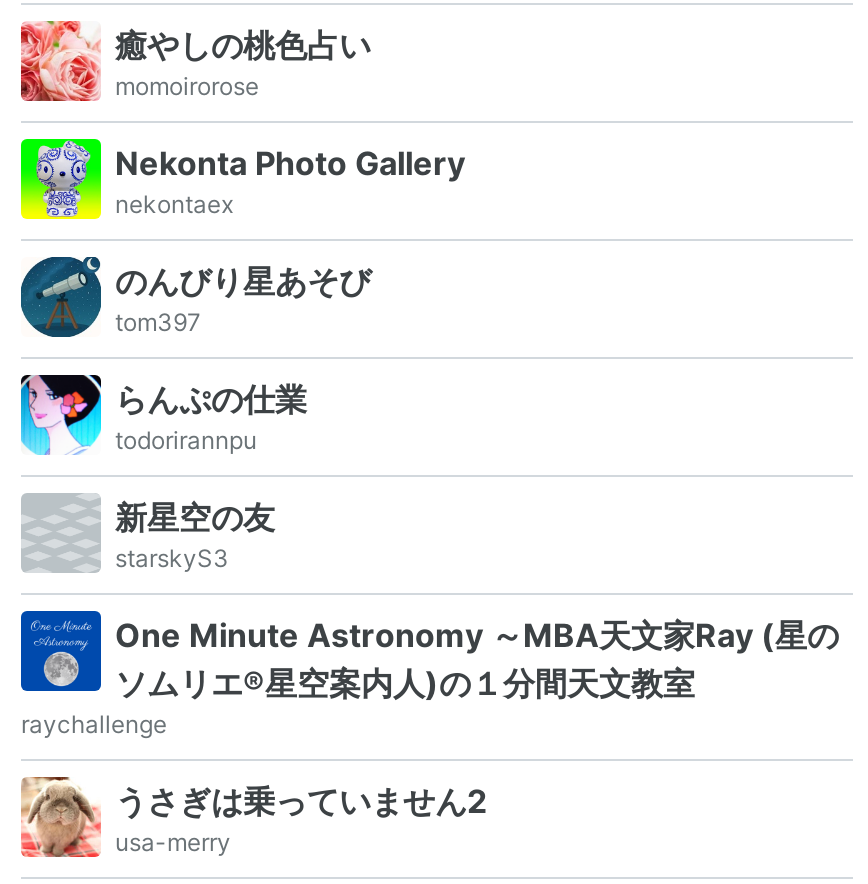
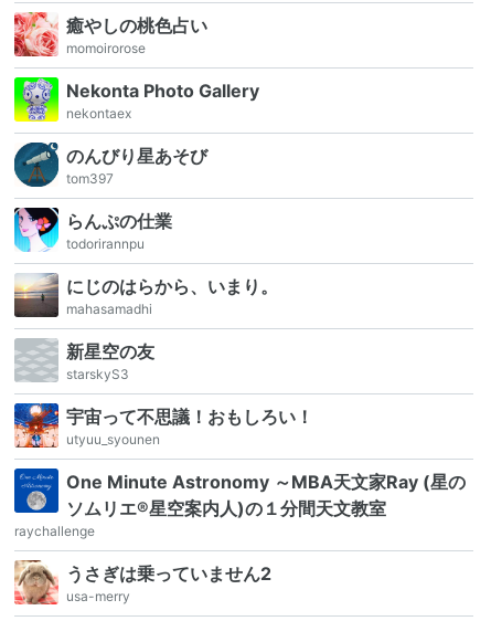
none -> [13,274,278,318] [image] | にじのはらから、いまり。 | mahasamadhi
none -> [14,403,313,449] [image] | 宇宙って不思議！おもしろい！ | utyuu_syounen

